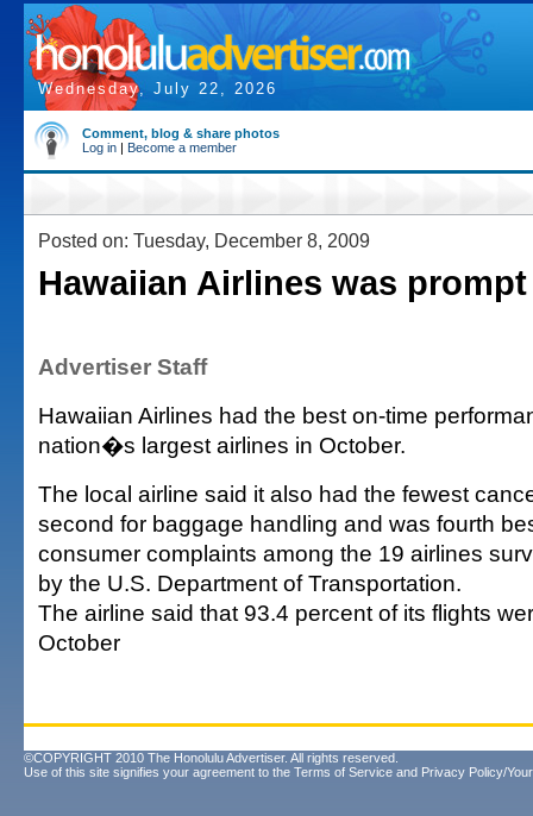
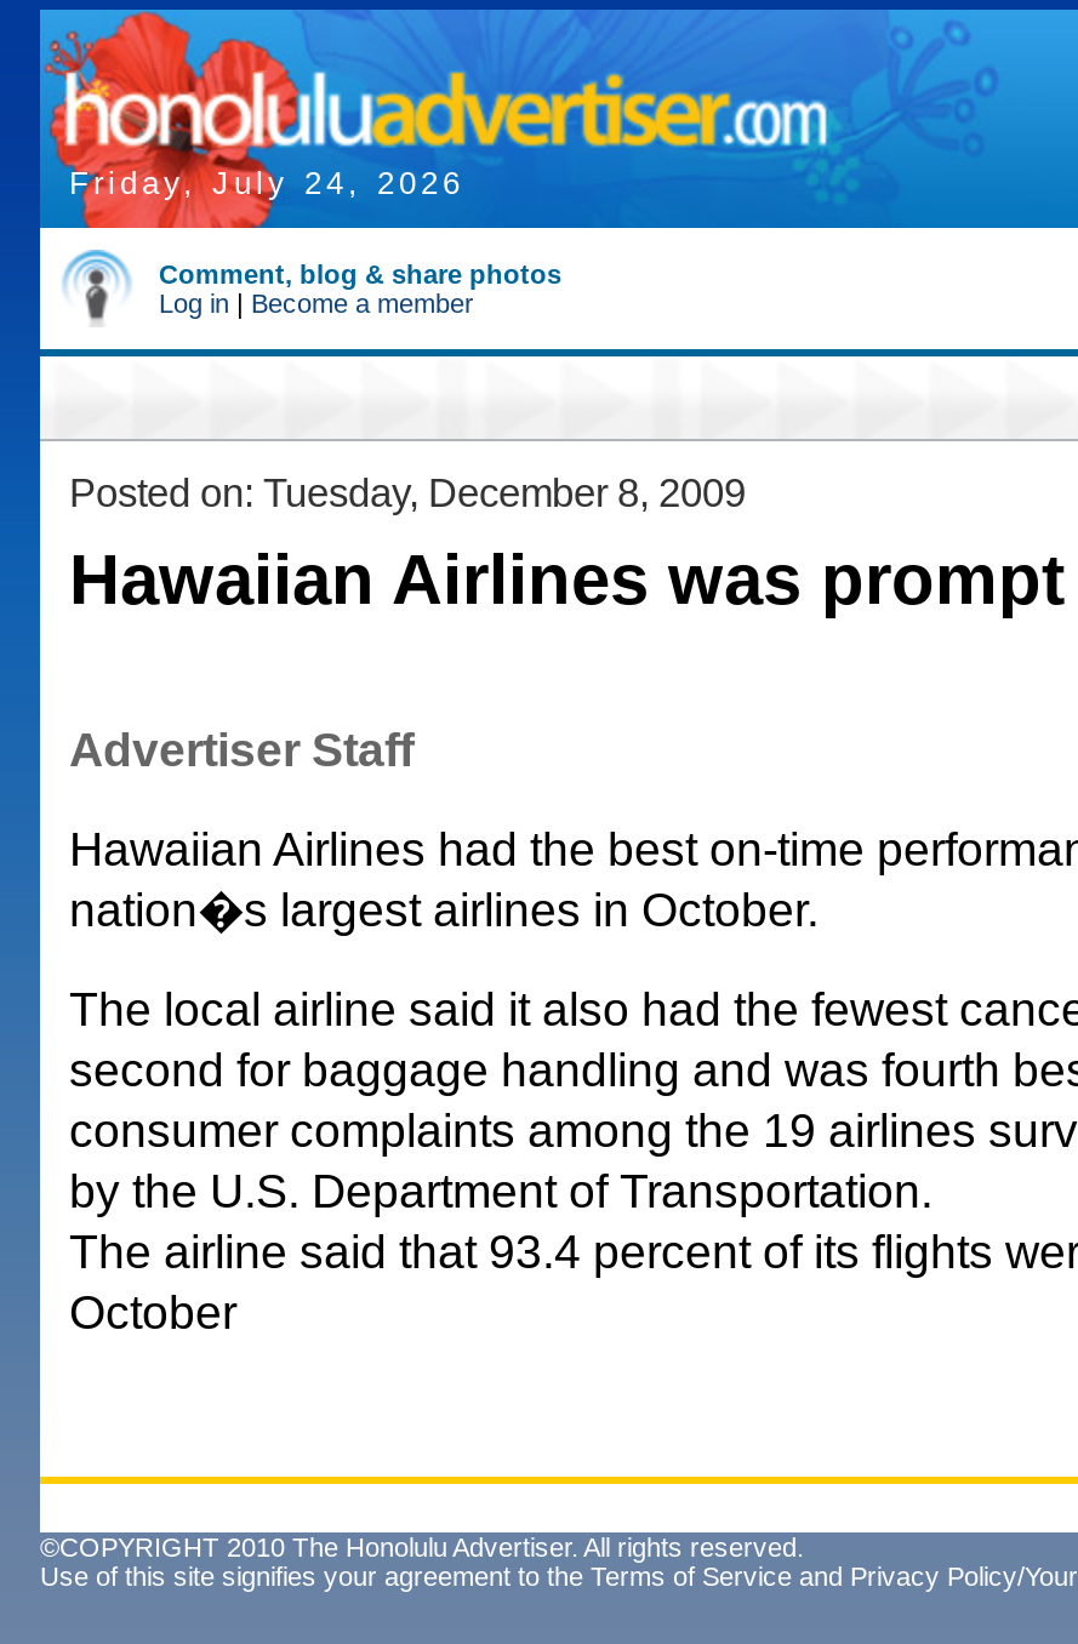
[38,80,277,98] Wednesday, July 22, 2026 -> [69,165,464,201] Friday, July 24, 2026

